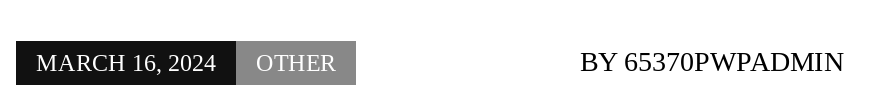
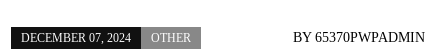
[36,48,336,76] MARCH 16, 2024 OTHER -> [21,30,191,44] DECEMBER 07, 2024 OTHER

